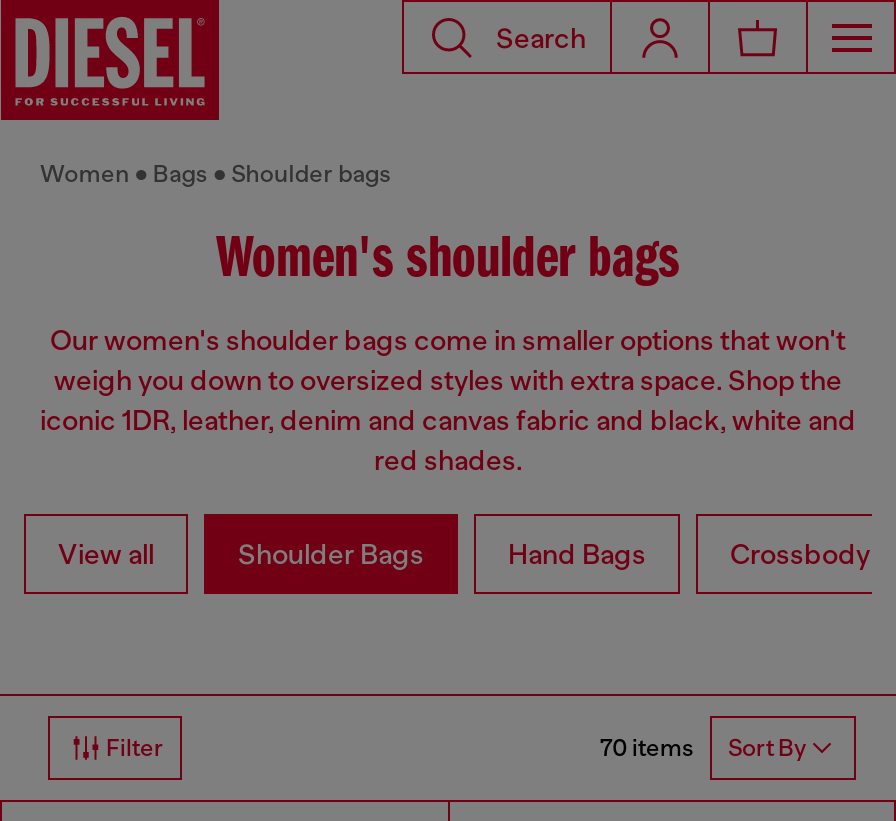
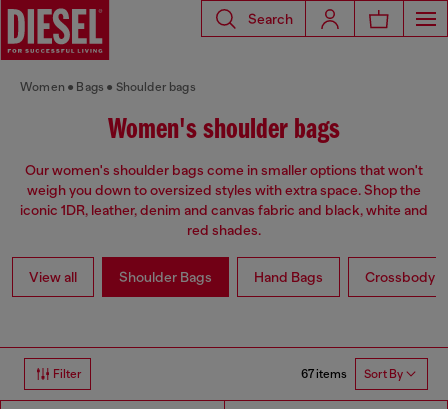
[600,734,806,763] 70 items Sort By -> [301,367,403,381] 67 items Sort By

